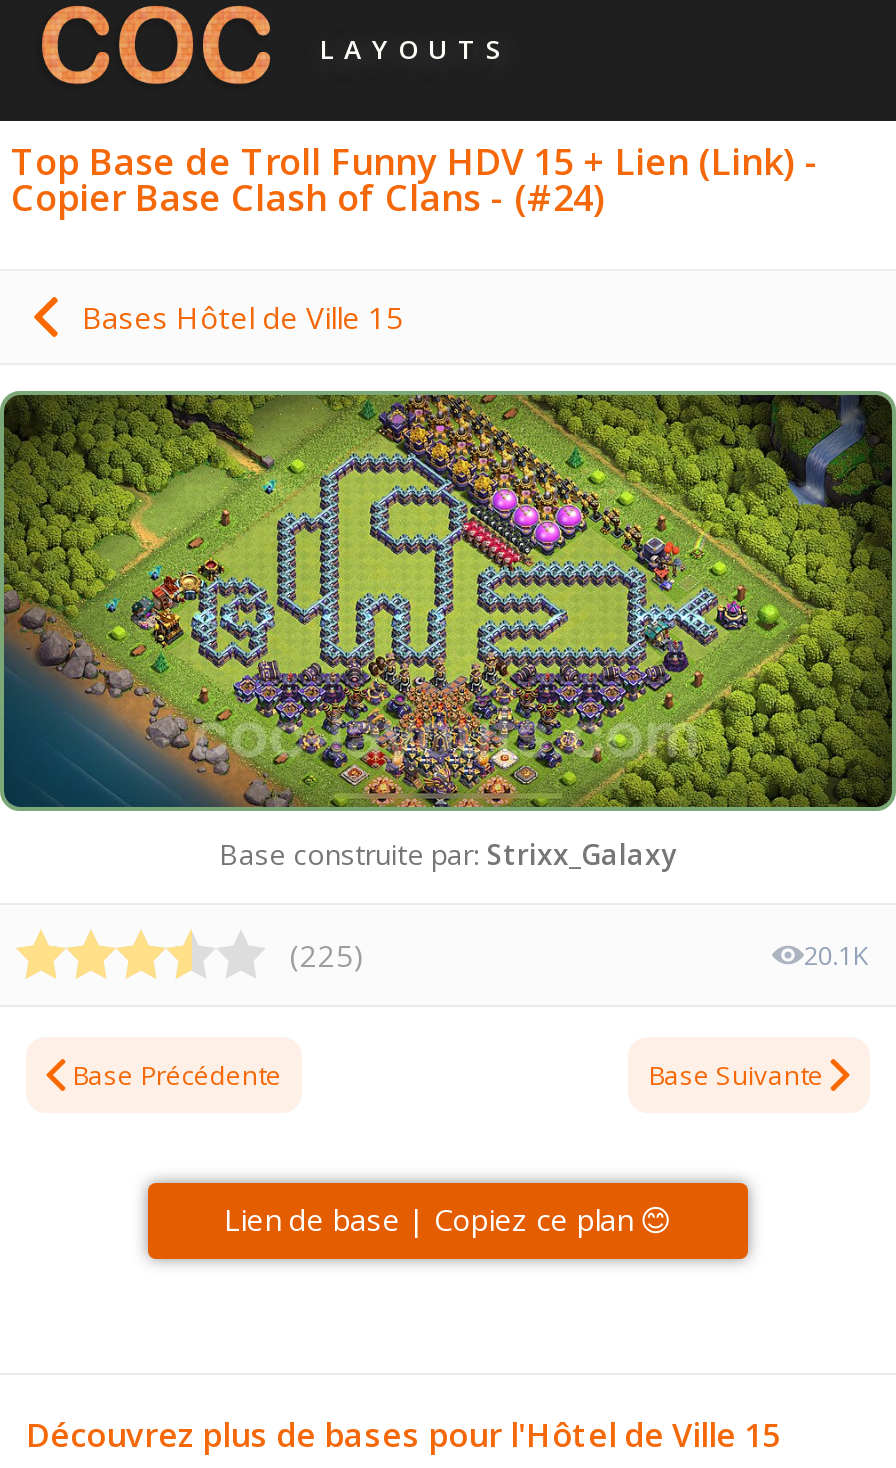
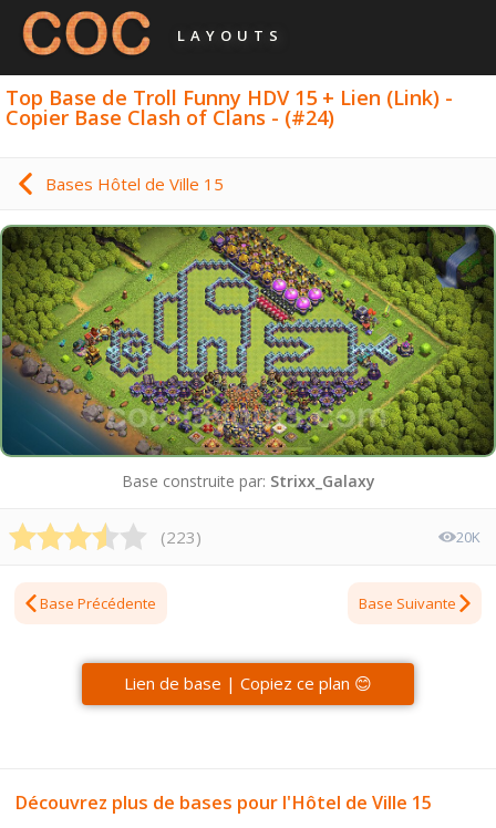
[290,934,868,974] (225) | 20.1K -> [161,525,480,547] (223) | 20K

